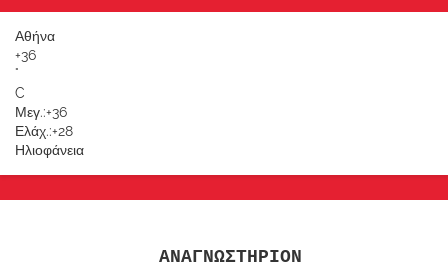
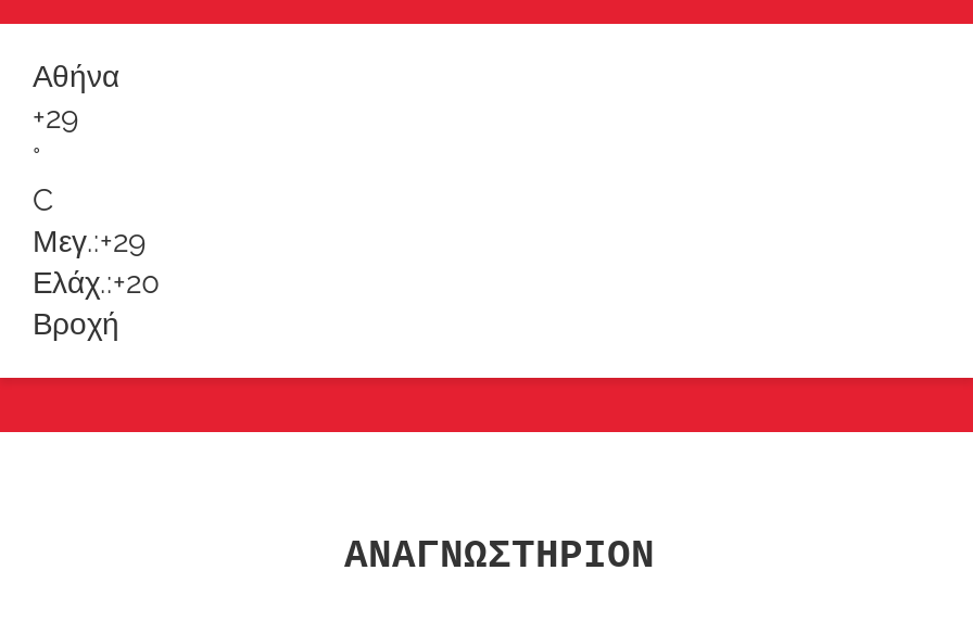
[15,47,36,63] +36 -> [33,100,78,135] +29
[15,104,84,158] Μεγ.:+36 | Ελάχ.:+28 | Ηλιοφάνεια -> [33,224,161,341] Μεγ.:+29 | Ελάχ.:+20 | Βροχή

